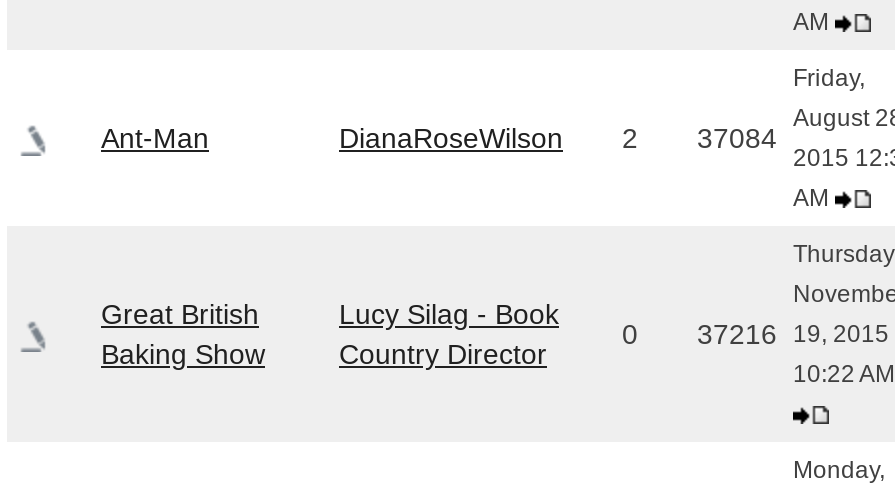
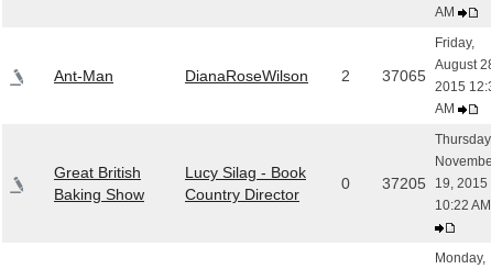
[339,122,777,154] DianaRoseWilson 2 37084 -> [185,67,426,85] DianaRoseWilson 2 37065
[622,318,889,350] 0 37216 19, 2015 -> [341,175,488,192] 0 37205 19, 2015

